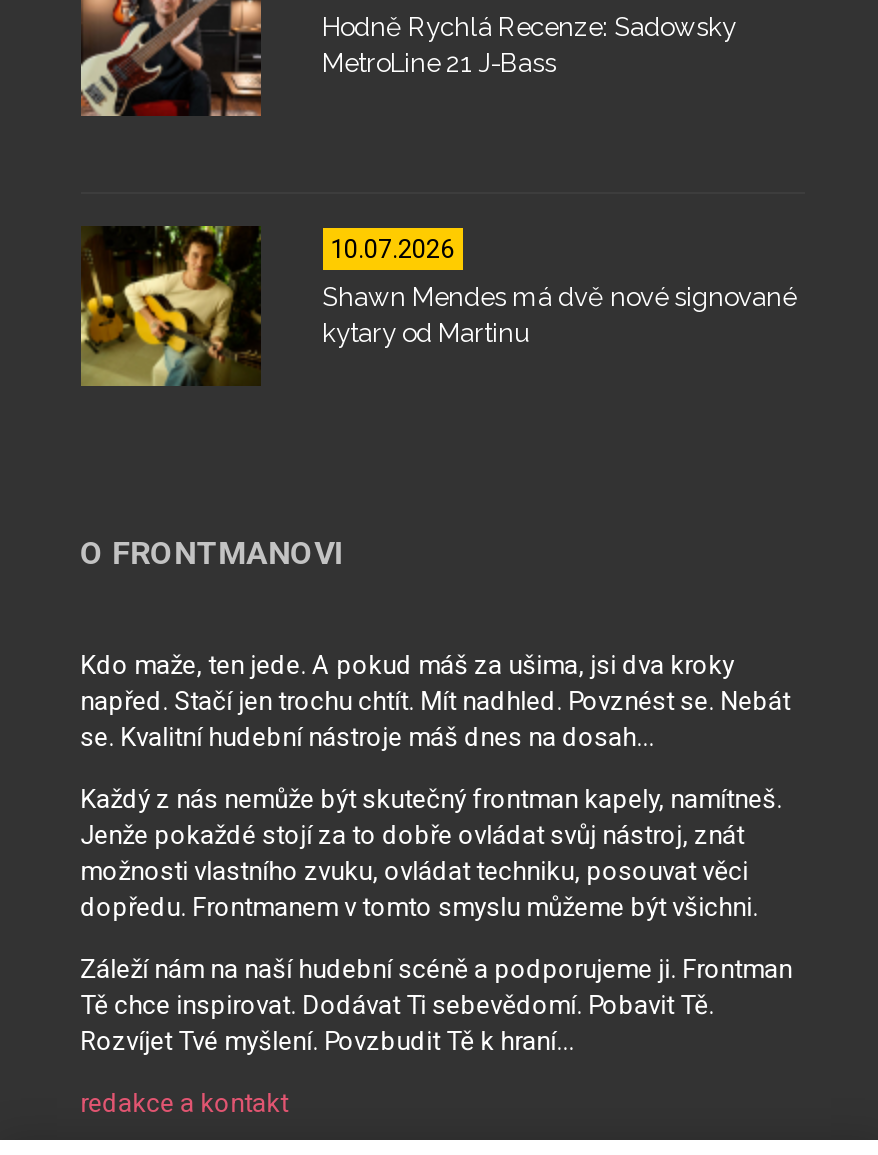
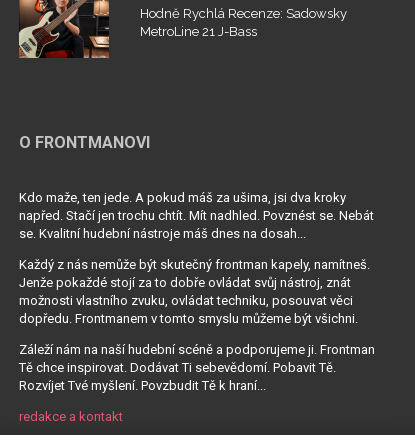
[79,224,796,386] [image] | 10.07.2026 | Shawn Mendes má dvě nové signované | kytary od Martinu -> none

